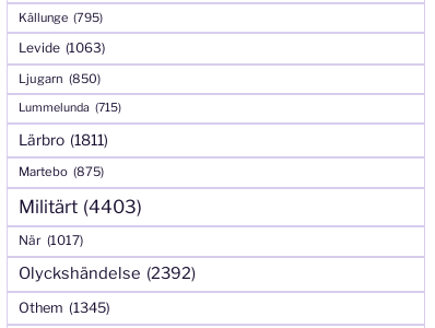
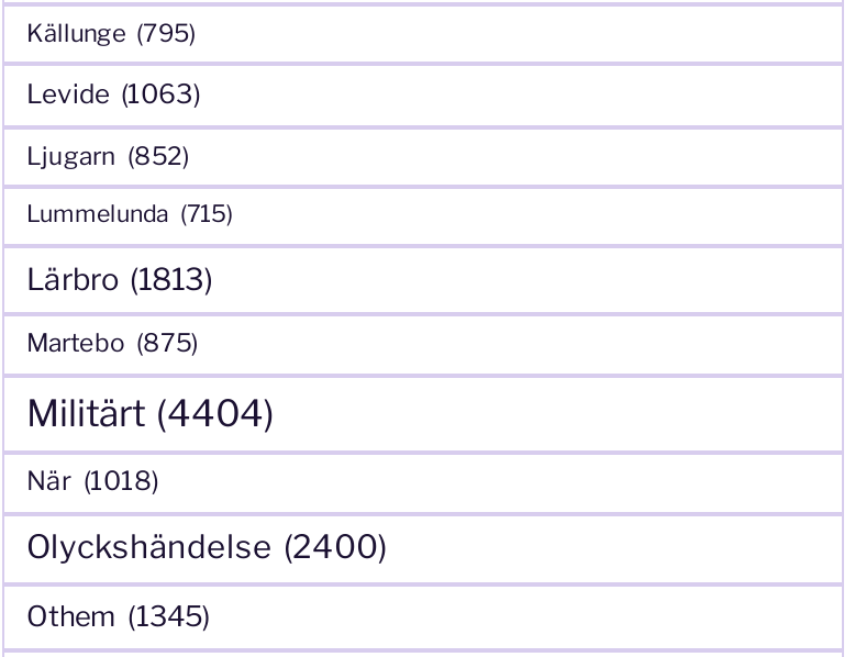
[19,71,101,86] Ljugarn (850) -> [26,140,189,171] Ljugarn (852)
[19,131,108,148] Lärbro (1811) -> [26,261,213,296] Lärbro (1813)
[19,195,142,217] Militärt (4403) -> [26,390,275,434] Militärt (4404)
[19,233,83,248] När (1017) -> [26,465,158,496] När (1018)
[19,263,196,283] Olyckshändelse (2392) -> [26,527,387,566] Olyckshändelse (2400)

